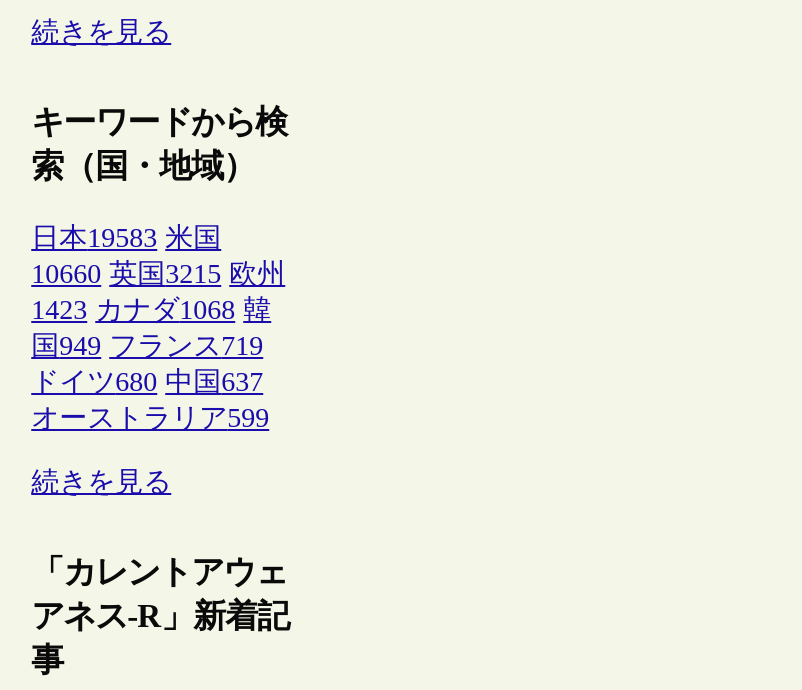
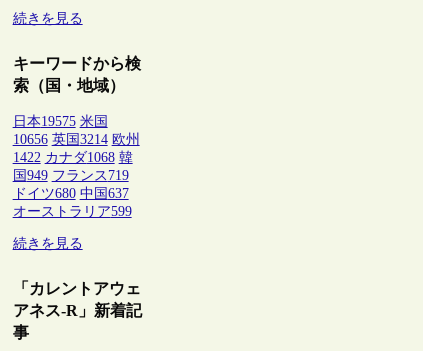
[31,223,221,253] 日本19583 米国 -> [13,114,108,129] 日本19575 米国
[31,259,285,289] 10660 英国3215 欧州 -> [13,132,140,147] 10656 英国3214 欧州
[31,295,271,325] 1423 カナダ1068 韓 -> [13,150,133,165] 1422 カナダ1068 韓

